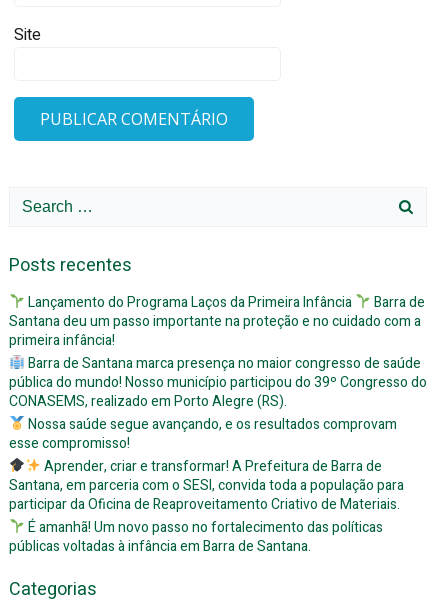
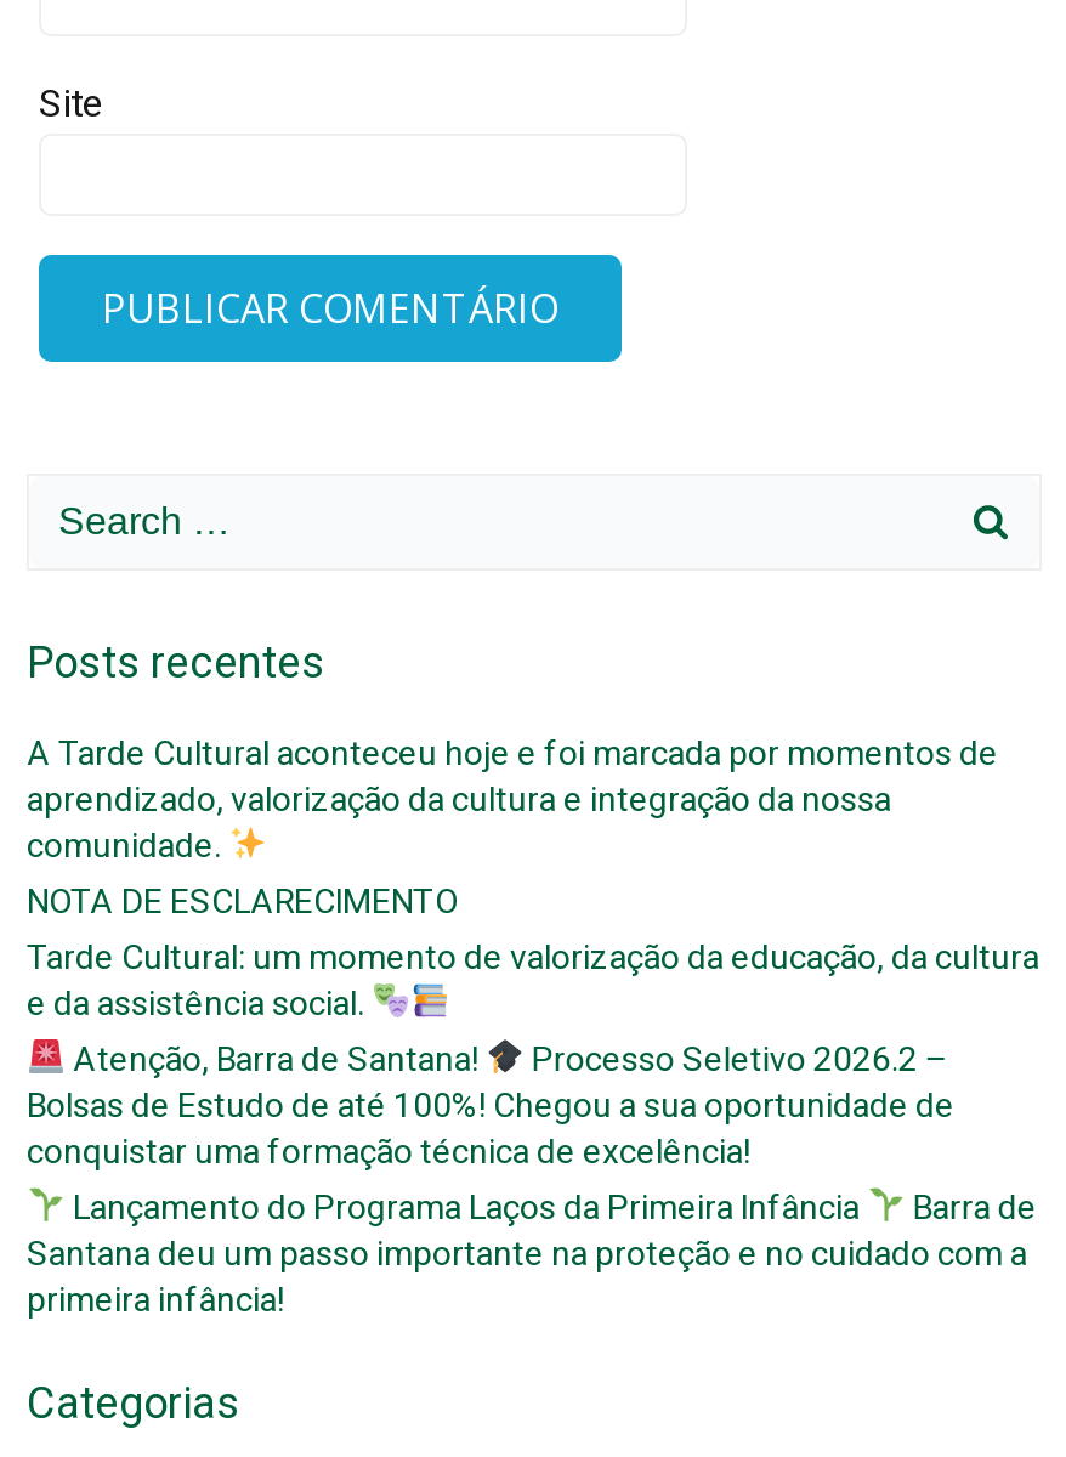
none -> [27,728,1039,1178] A Tarde Cultural aconteceu hoje e foi marcada por momentos de | aprendizado, valorização da cultura e integração da nossa | comunidade. | NOTA DE ESCLARECIMENTO | Tarde Cultural: um momento de valorização da educação, da cultura | e da assistência social. | Atenção, Barra de Santana! | Processo Seletivo 2026.2 – | Bolsas de Estudo de até 100%! Chegou a sua oportunidade de | conquistar uma formação técnica de excelência!
moved [9,292,425,351] -> [27,1183,1037,1326]: Lançamento do Programa Laços da Primeira Infância | Barra de | Santana deu um passo importante na proteção e no cuidado com a | primeira infância!
[9,353,427,557] Barra de Santana marca presença no maior congresso de saúde | pública do mundo! Nosso município participou do 39º Congresso do | CONASEMS, realizado em Porto Alegre (RS). | Nossa saúde segue avançando, e os resultados comprovam | esse compromisso! | Aprender, criar e transformar! A Prefeitura de Barra de | Santana, em parceria com o SESI, convida toda a população para | participar da Oficina de Reaproveitamento Criativo de Materiais. | É amanhã! Um novo passo no fortalecimento das políticas | públicas voltadas à infância em Barra de Santana. -> none

